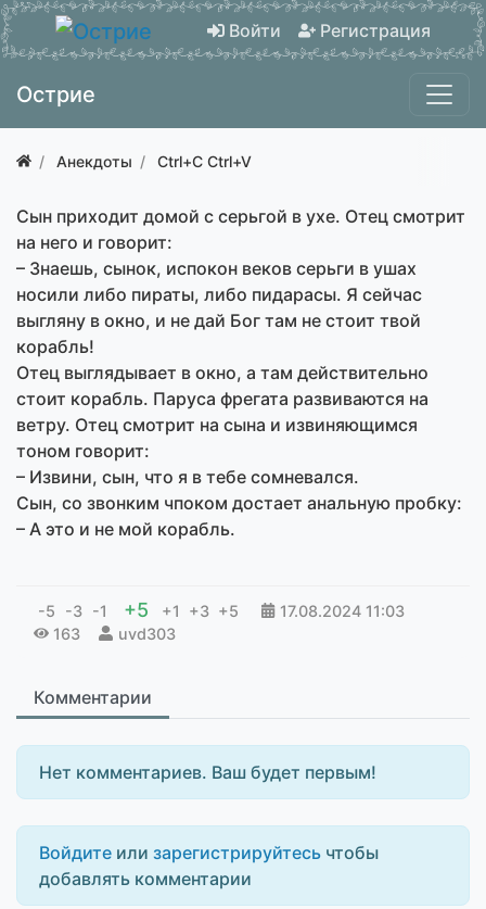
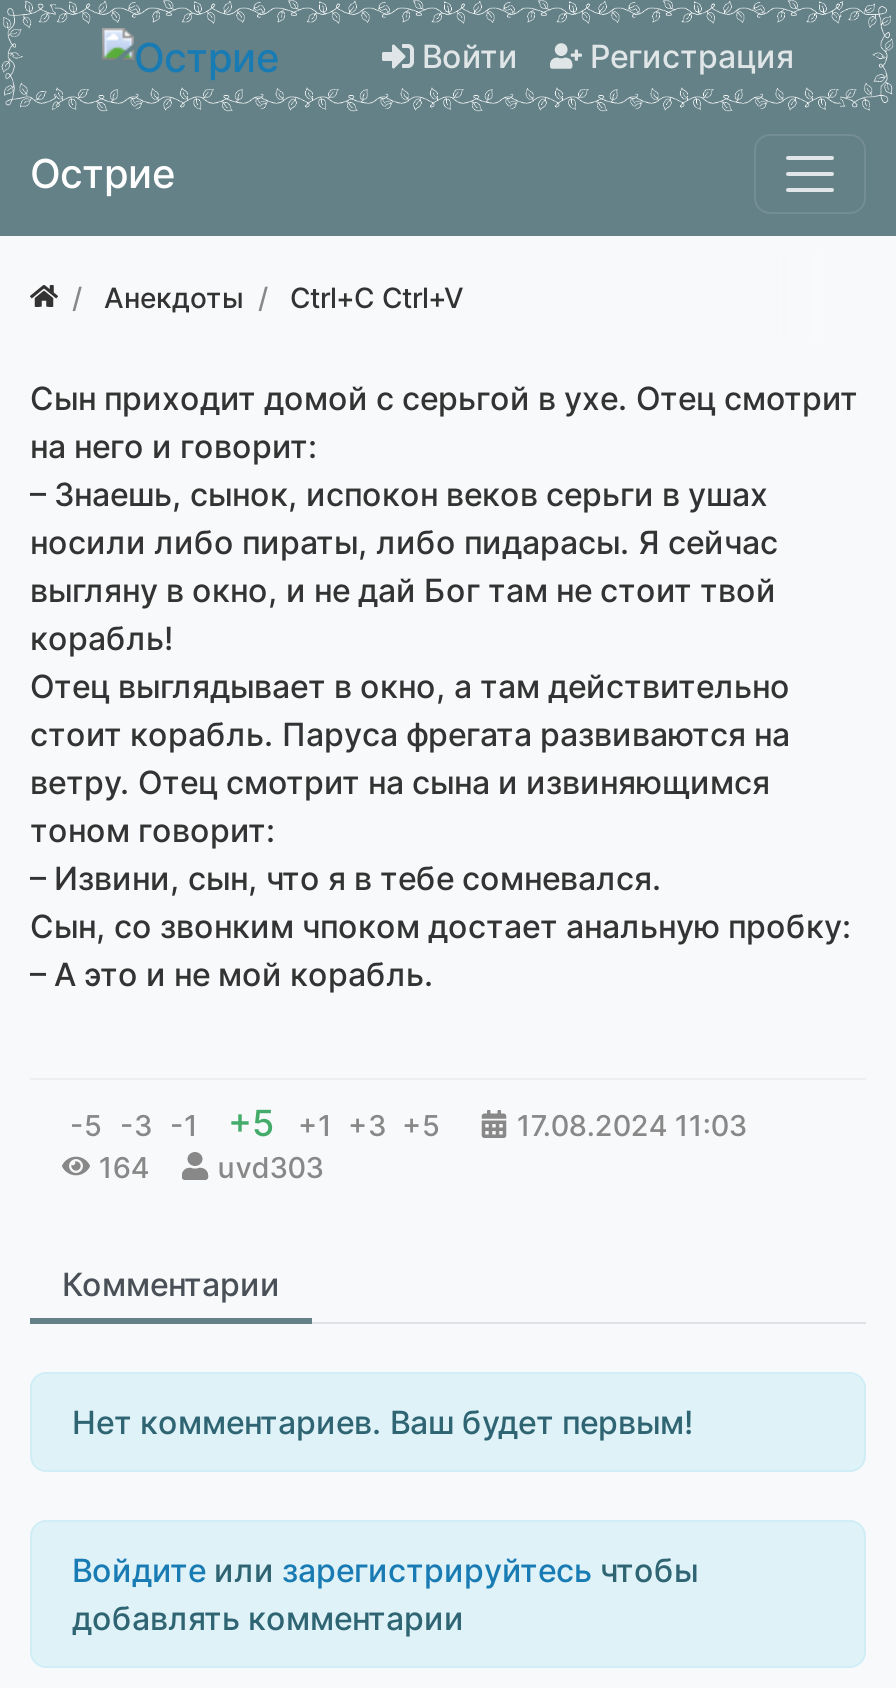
[49,624,81,642] 163 -> [91,1149,149,1183] 164

